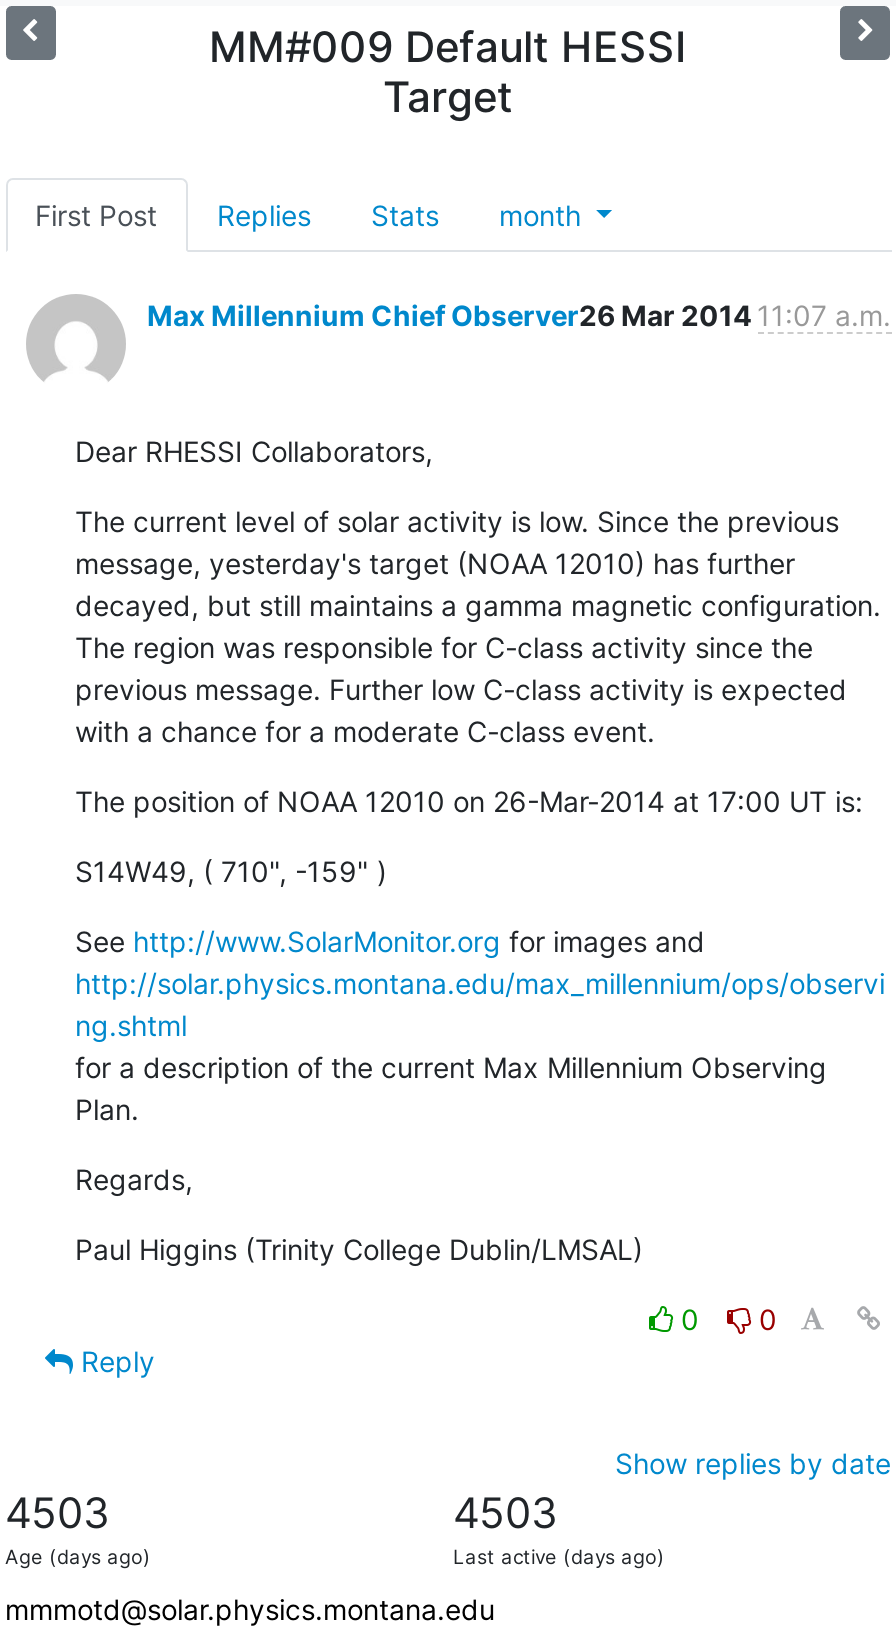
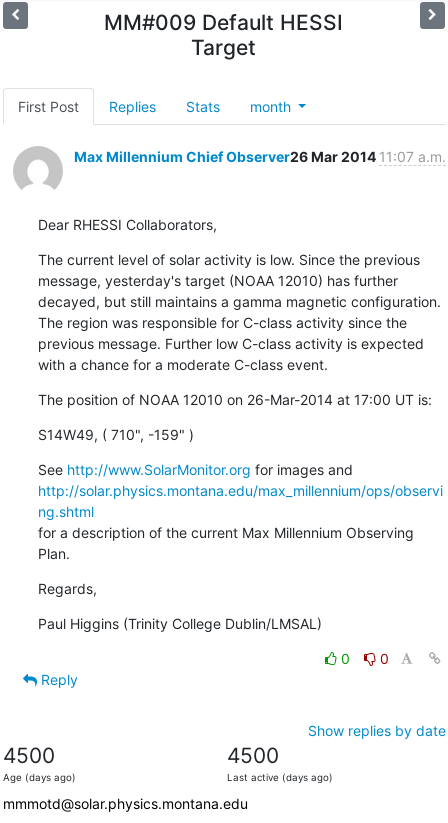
[5,1488,109,1538] 4503 -> [2,743,54,768] 4500
[453,1488,557,1538] 4503 -> [226,743,278,768] 4500

